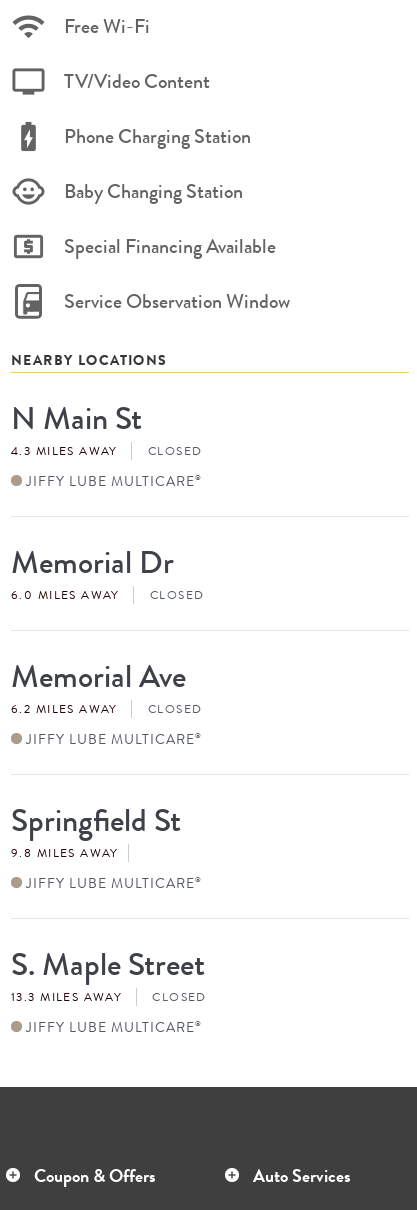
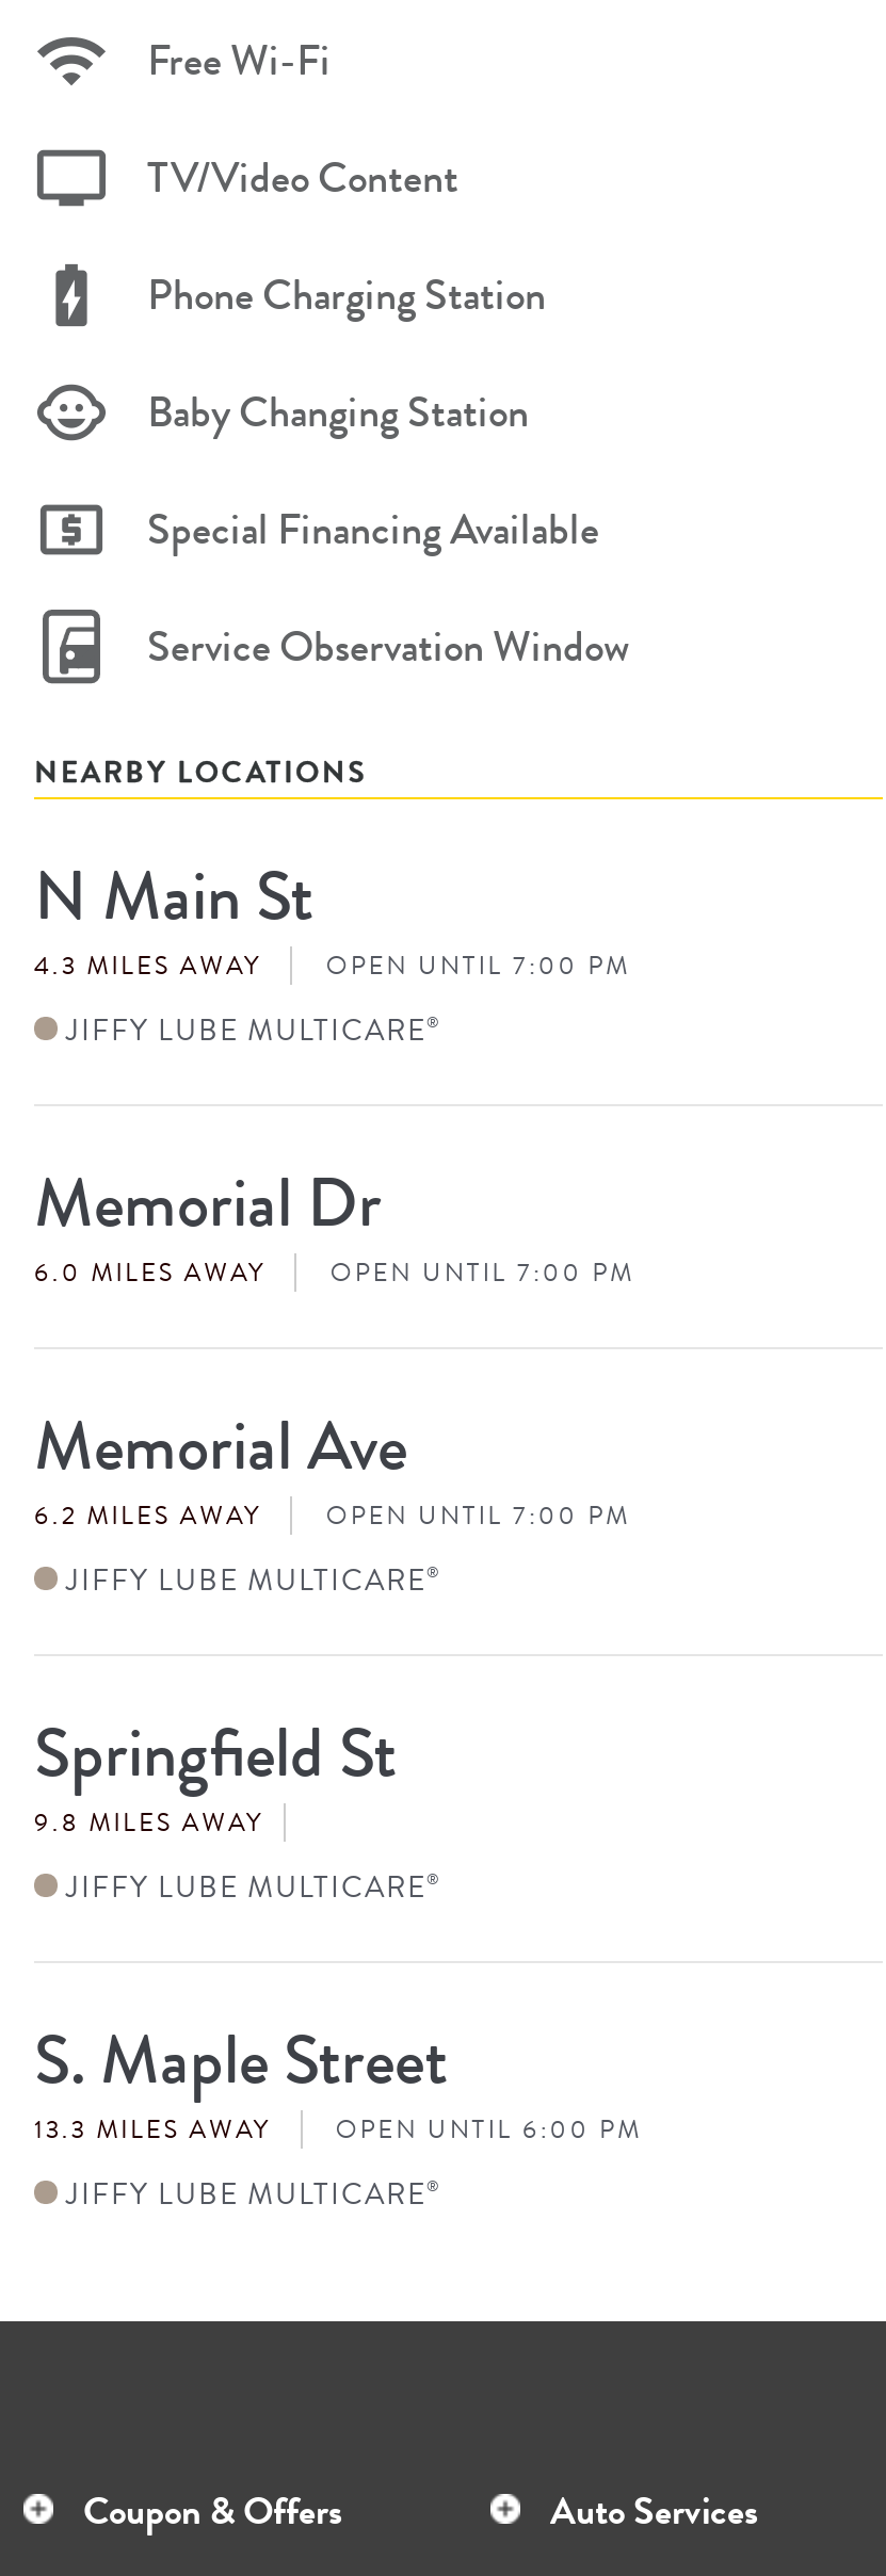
[148,441,202,459] CLOSED -> [326,945,630,984] OPEN UNTIL 7:00 PM
[150,585,204,603] CLOSED -> [330,1252,634,1291] OPEN UNTIL 7:00 PM
[148,699,202,717] CLOSED -> [326,1495,630,1534] OPEN UNTIL 7:00 PM
[152,987,207,1005] CLOSED -> [335,2109,642,2148] OPEN UNTIL 6:00 PM

